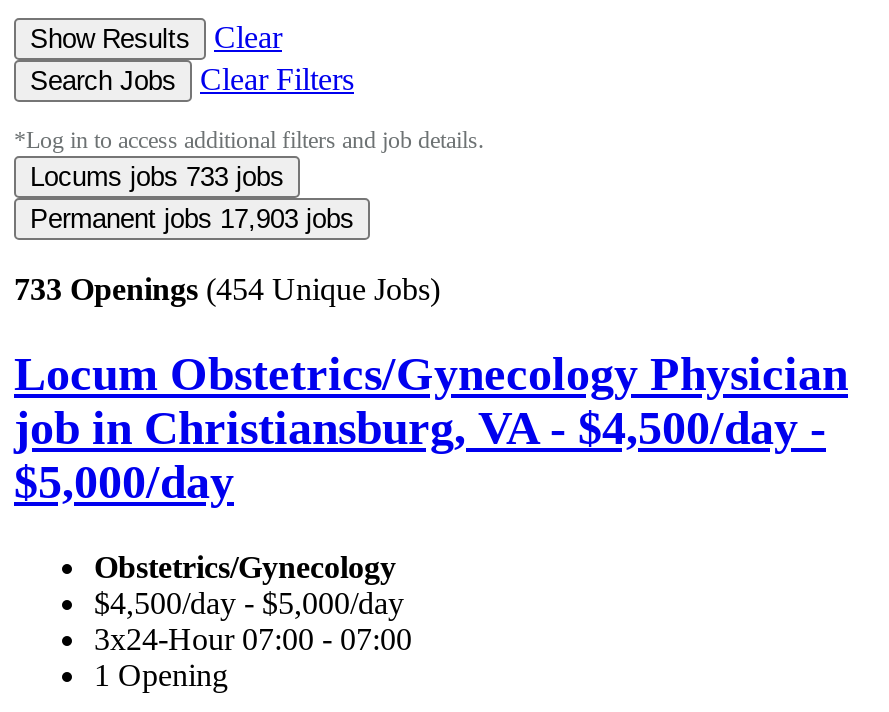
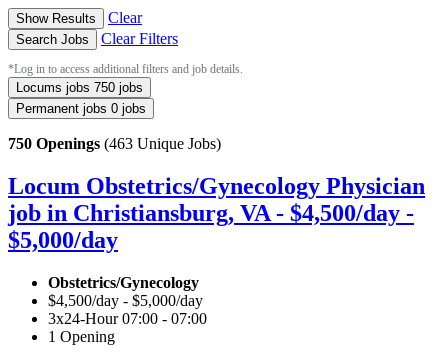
[30,161,284,191] Locums jobs 733 jobs -> [16,80,143,95] Locums jobs 750 jobs
[30,203,354,233] Permanent jobs 17,903 jobs -> [16,101,146,116] Permanent jobs 0 jobs
[14,271,440,305] 733 Openings (454 Unique Jobs) -> [8,135,221,152] 750 Openings (463 Unique Jobs)

